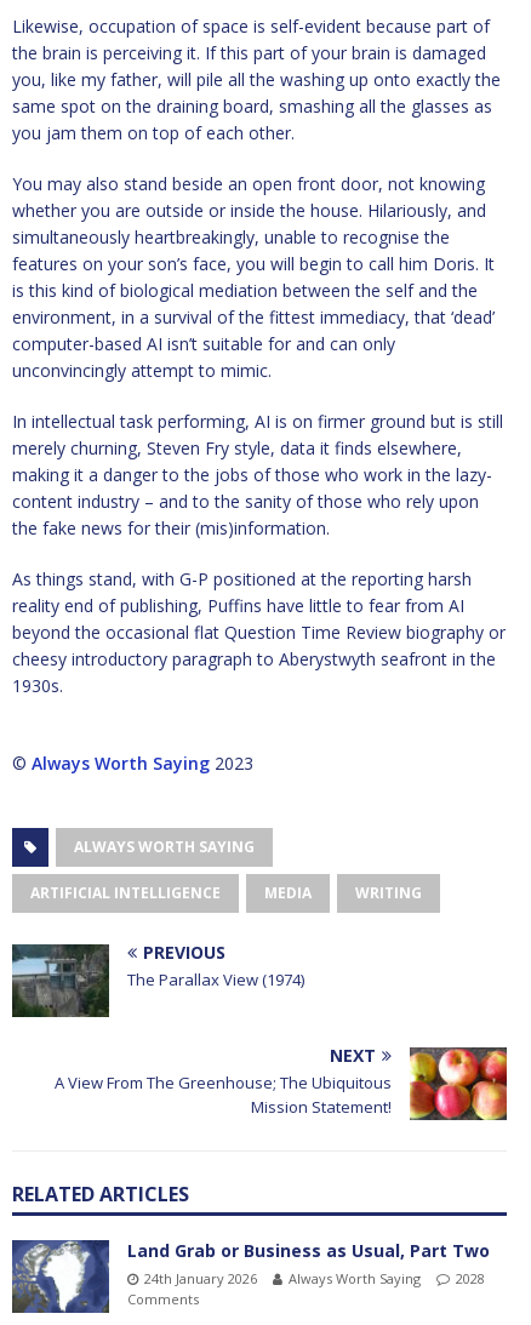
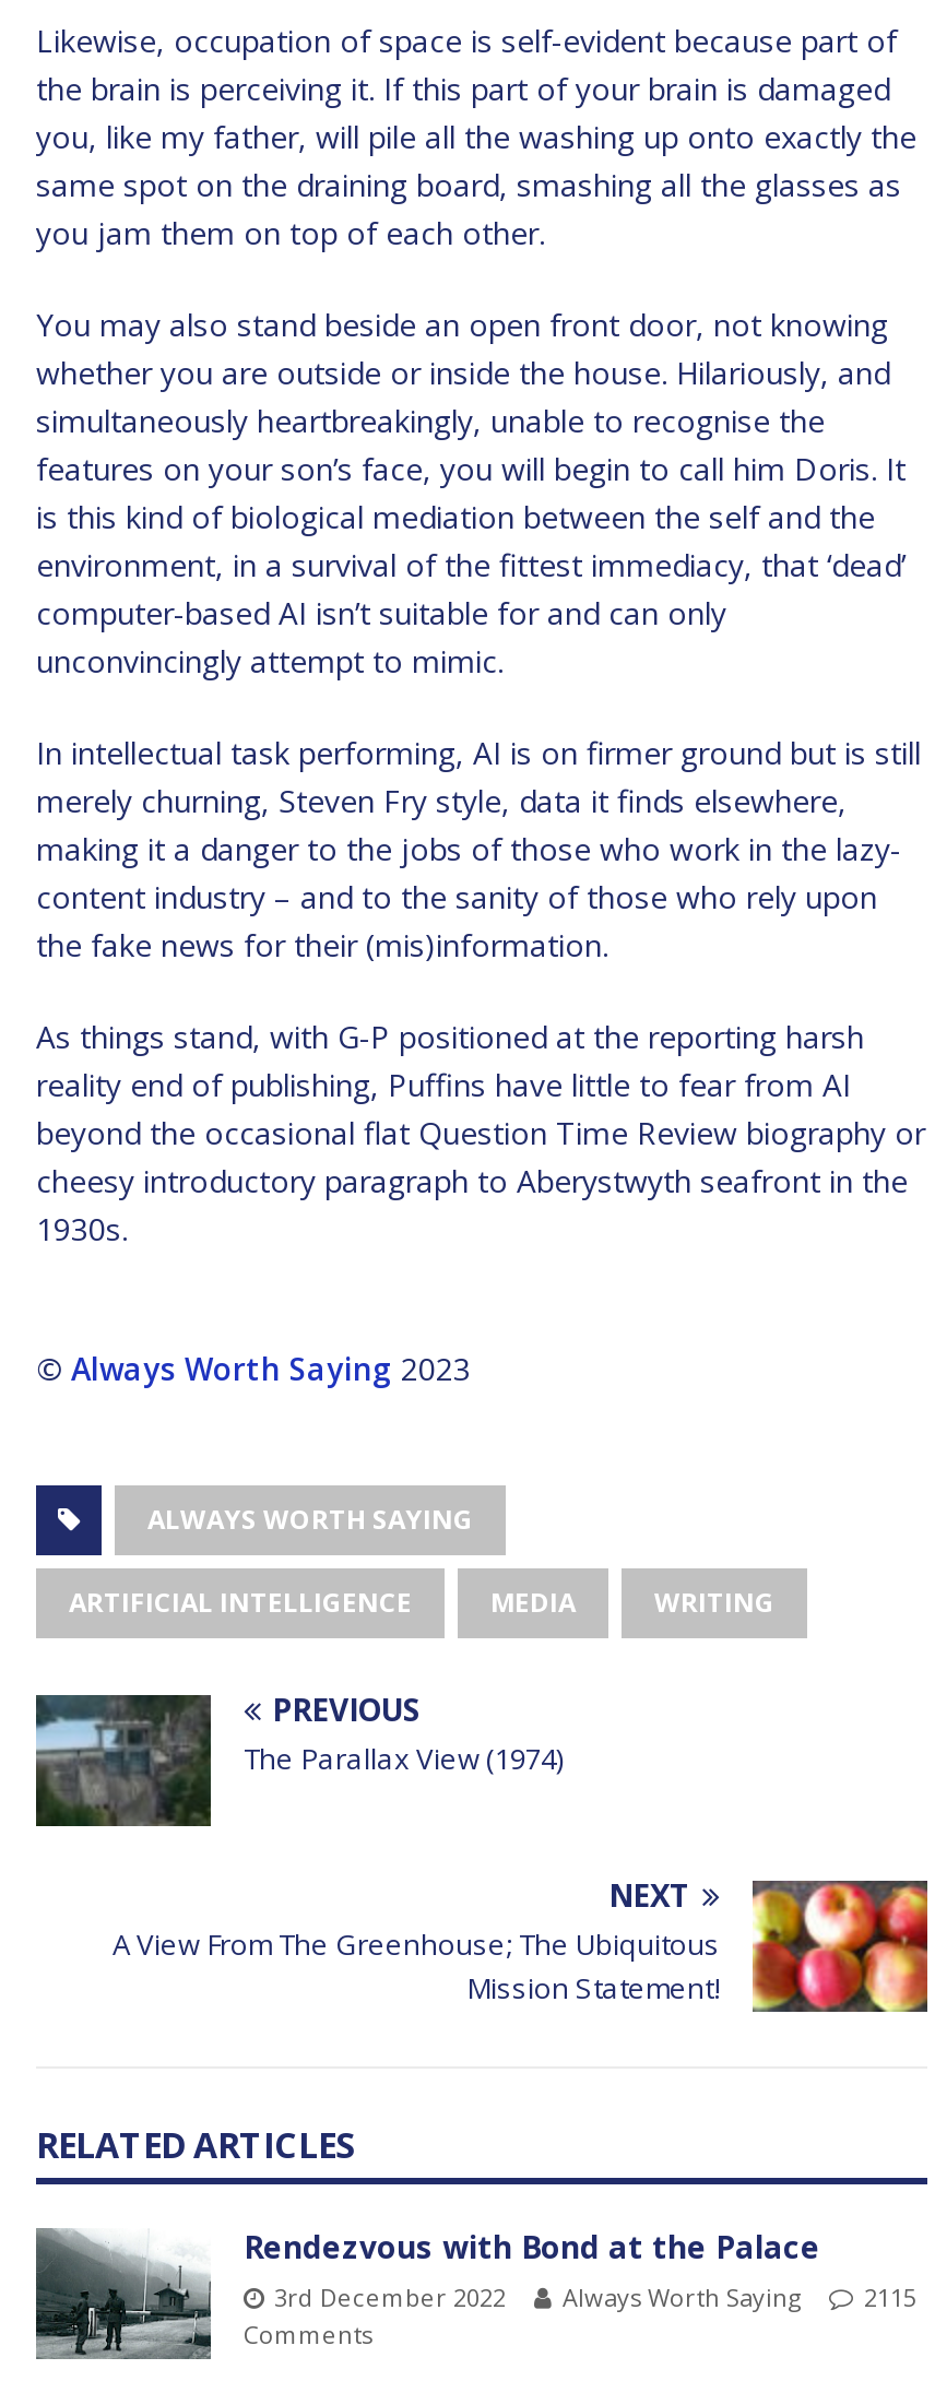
[11,1239,490,1314] [image] | Land Grab or Business as Usual, Part Two | 24th January 2026 -> [34,2225,820,2361] [image] | Rendezvous with Bond at the Palace | 3rd December 2022
[456,1269,485,1287] 2028 -> [864,2280,916,2313] 2115

